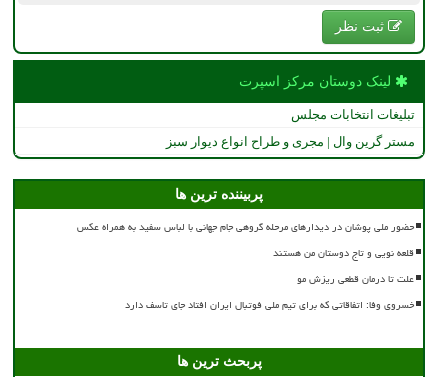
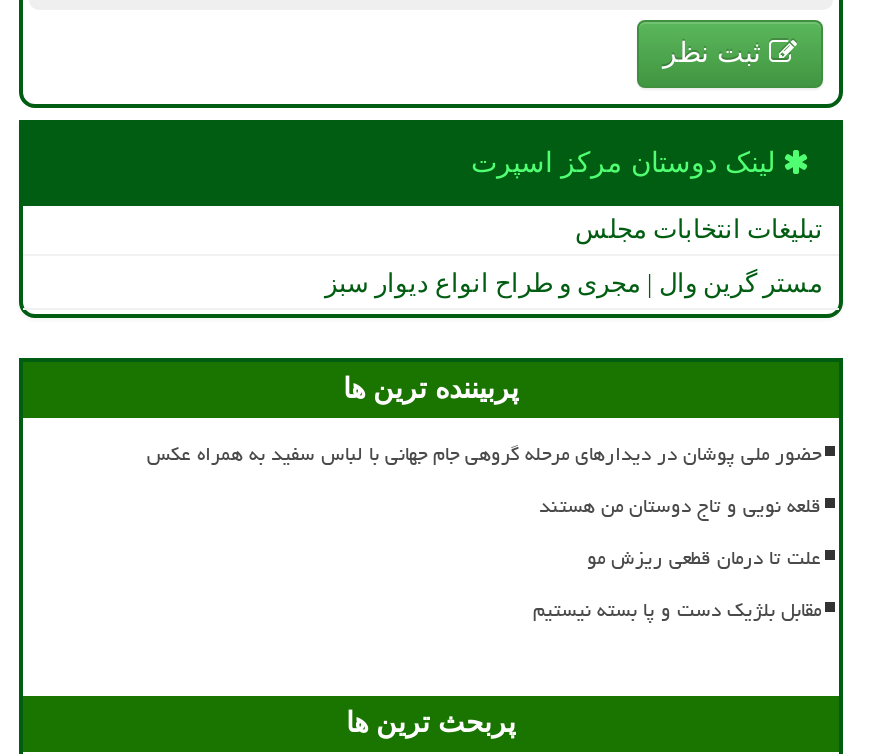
[125,295,414,315] خسروی وفا: اتفاقاتی که برای تیم ملی فوتبال ایران افتاد جای تاسف دارد -> [533,590,821,630] مقابل بلژیک دست و پا بسته نیستیم

